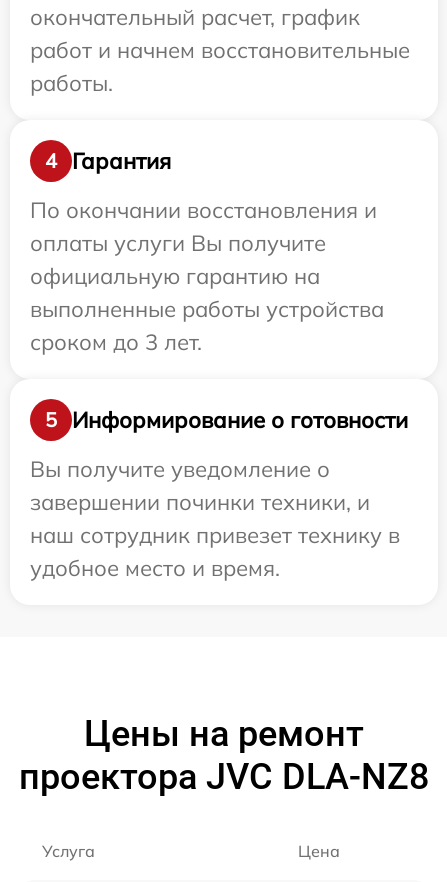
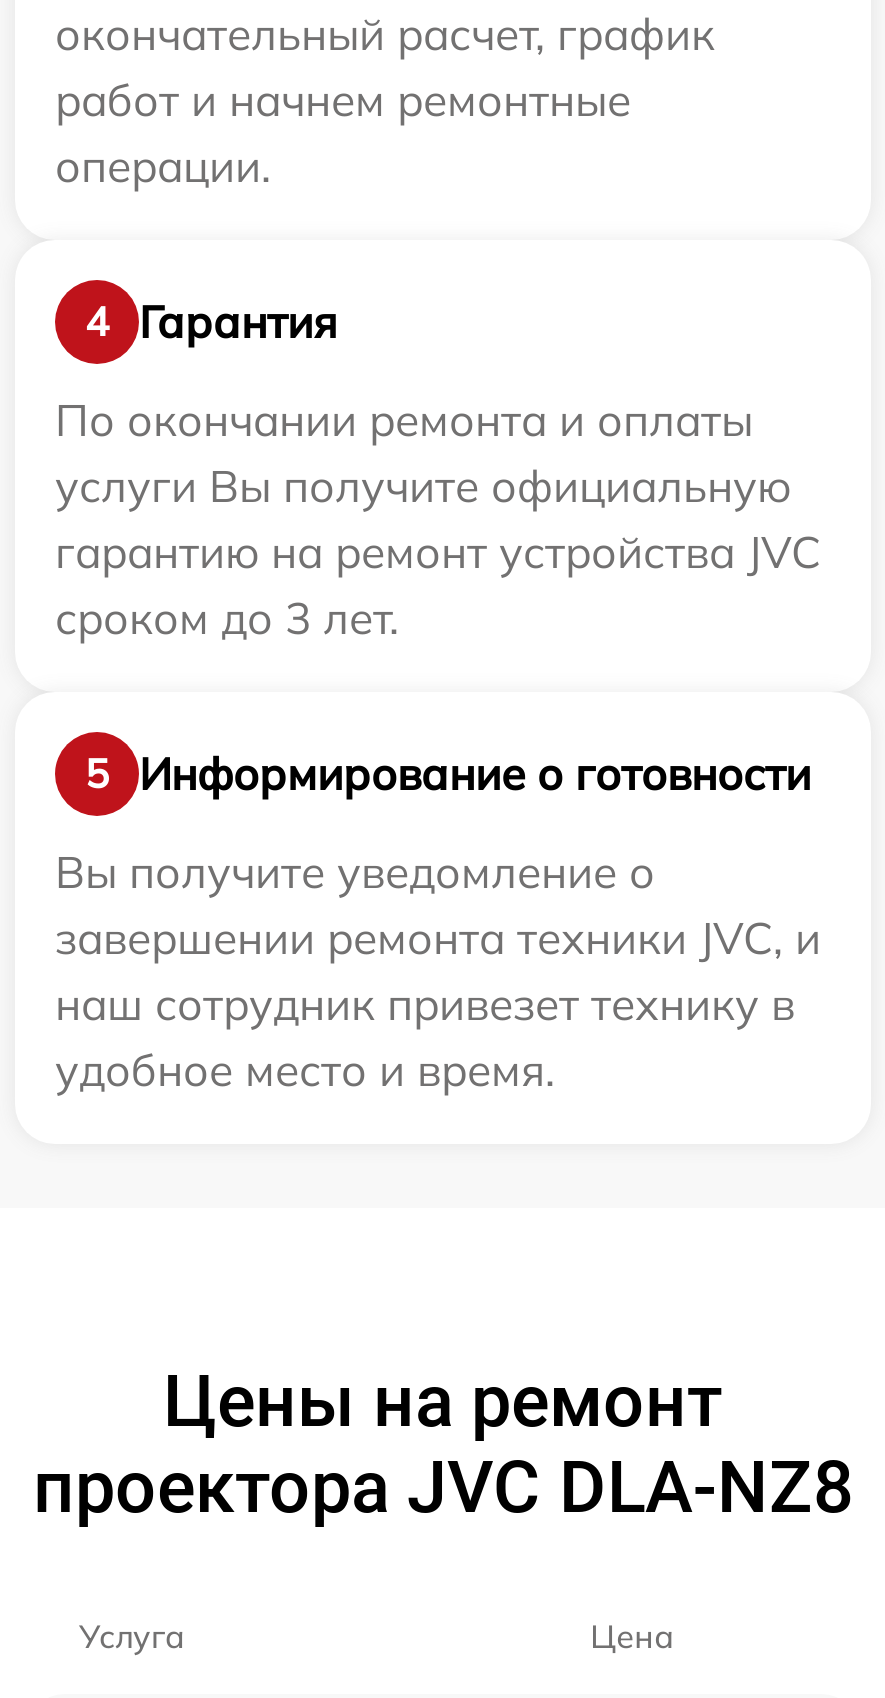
[30,36,410,97] работ и начнем восстановительные | работы. -> [55,72,631,194] работ и начнем ремонтные | операции.
[30,196,384,323] По окончании восстановления и | оплаты услуги Вы получите | официальную гарантию на | выполненные работы устройства -> [55,392,821,580] По окончании ремонта и оплаты | услуги Вы получите официальную | гарантию на ремонт устройства JVC
[30,488,370,516] завершении починки техники, и -> [55,910,821,966] завершении ремонта техники JVC, и

